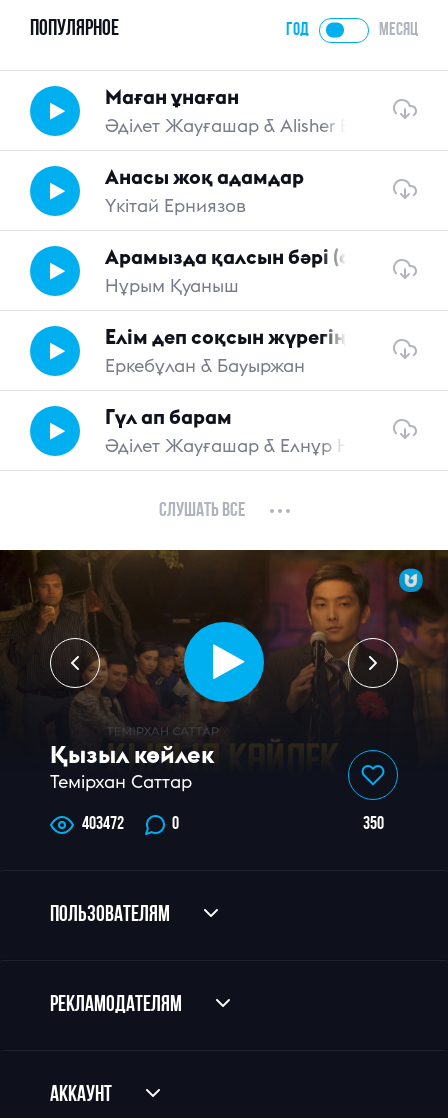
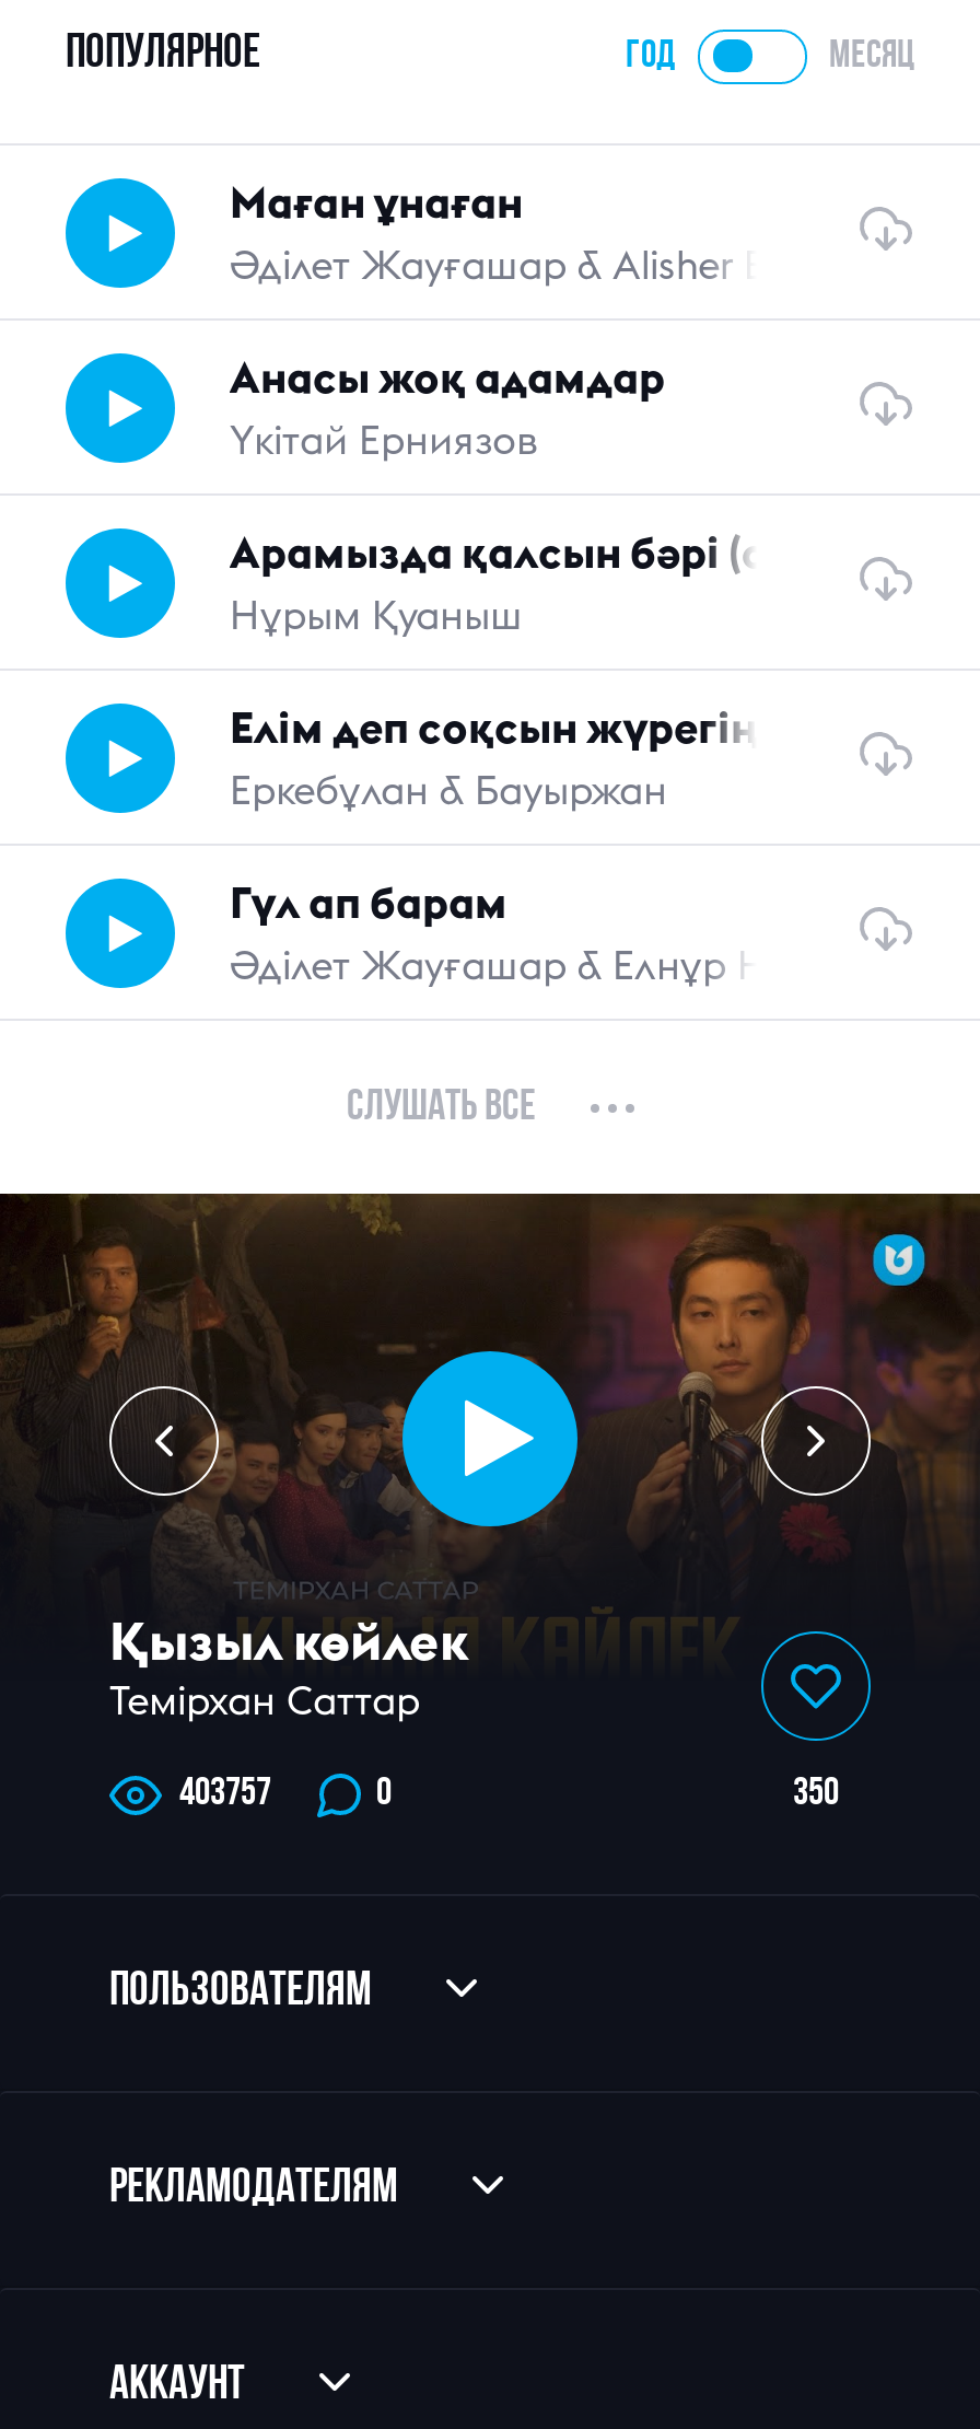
[82,815,124,834] 403472 -> [179,1775,271,1816] 403757

